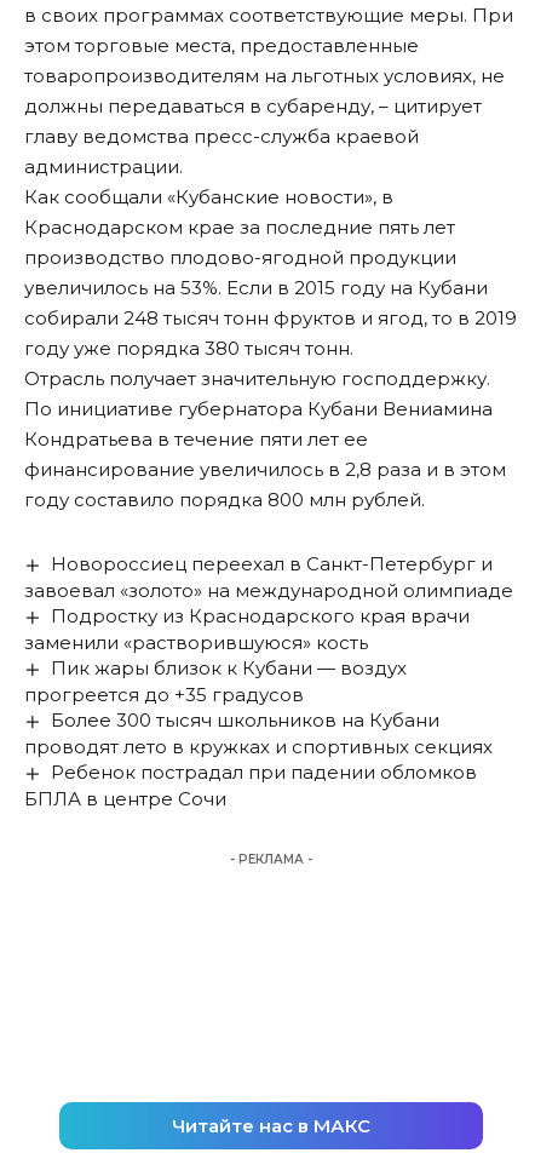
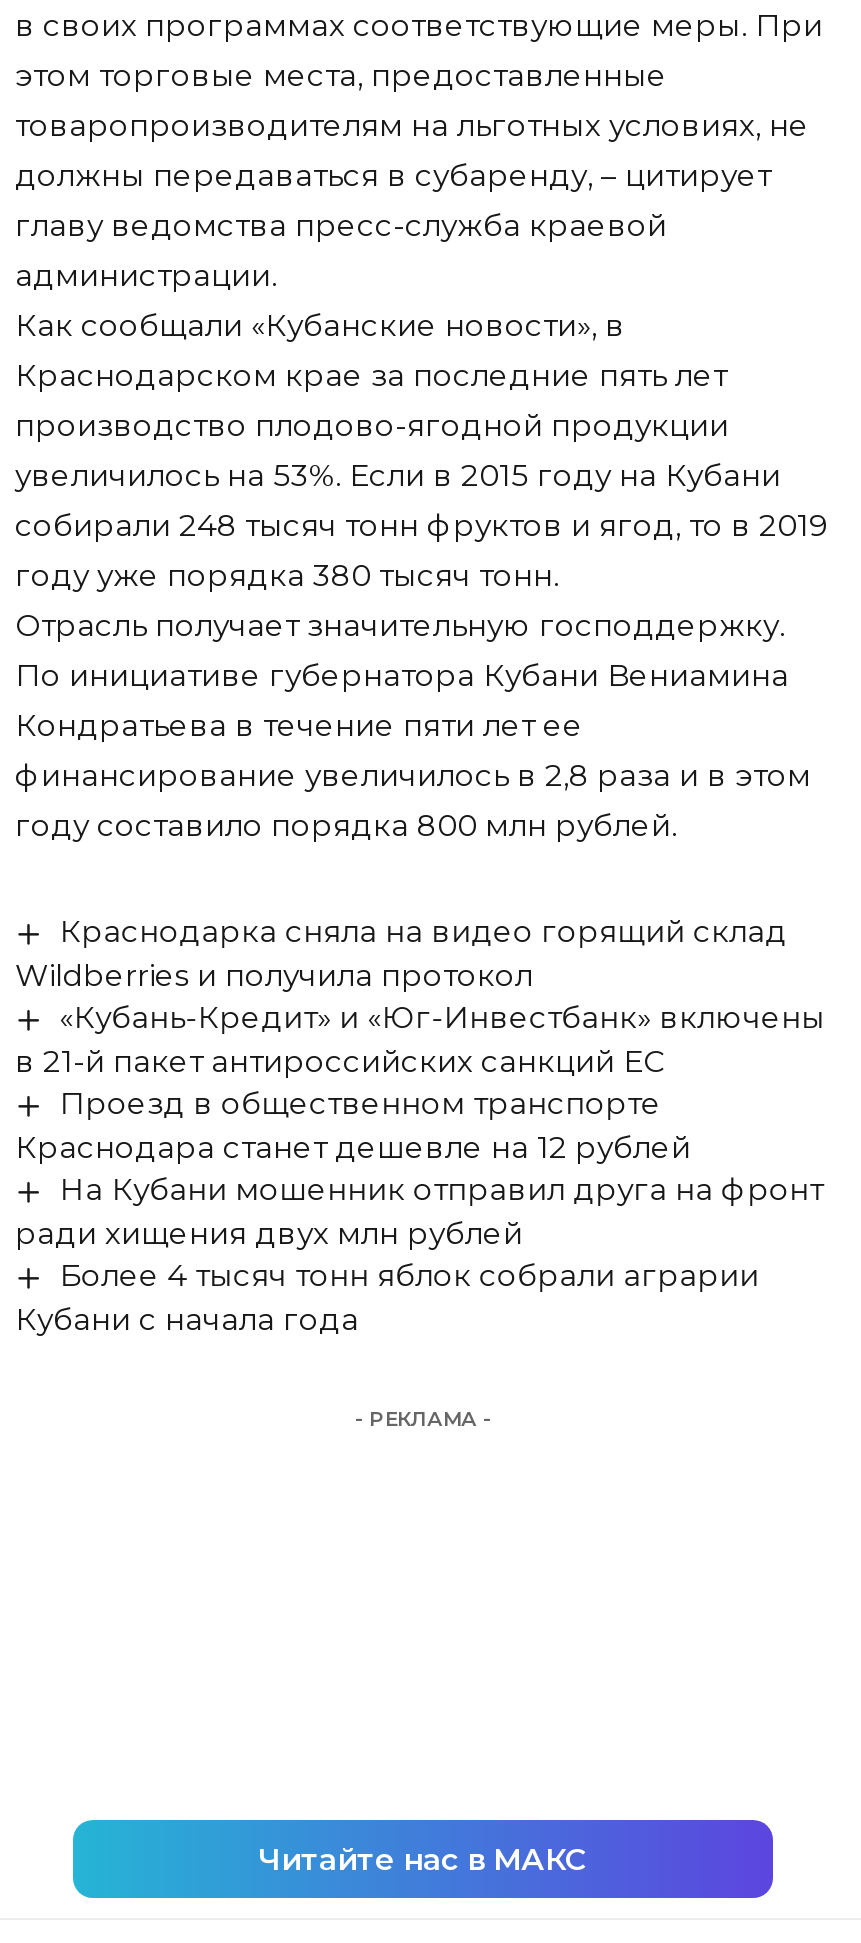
[24,552,513,810] Новороссиец переехал в Санкт-Петербург и | завоевал «золото» на международной олимпиаде | Подростку из Краснодарского края врачи | заменили «растворившуюся» кость | Пик жары близок к Кубани — воздух | прогреется до +35 градусов | Более 300 тысяч школьников на Кубани | проводят лето в кружках и спортивных секциях | Ребенок пострадал при падении обломков | БПЛА в центре Сочи -> [15,912,825,1338] Краснодарка сняла на видео горящий склад | Wildberries и получила протокол | «Кубань-Кредит» и «Юг-Инвестбанк» включены | в 21-й пакет антироссийских санкций ЕС | Проезд в общественном транспорте | Краснодара станет дешевле на 12 рублей | На Кубани мошенник отправил друга на фронт | ради хищения двух млн рублей | Более 4 тысяч тонн яблок собрали аграрии | Кубани с начала года

